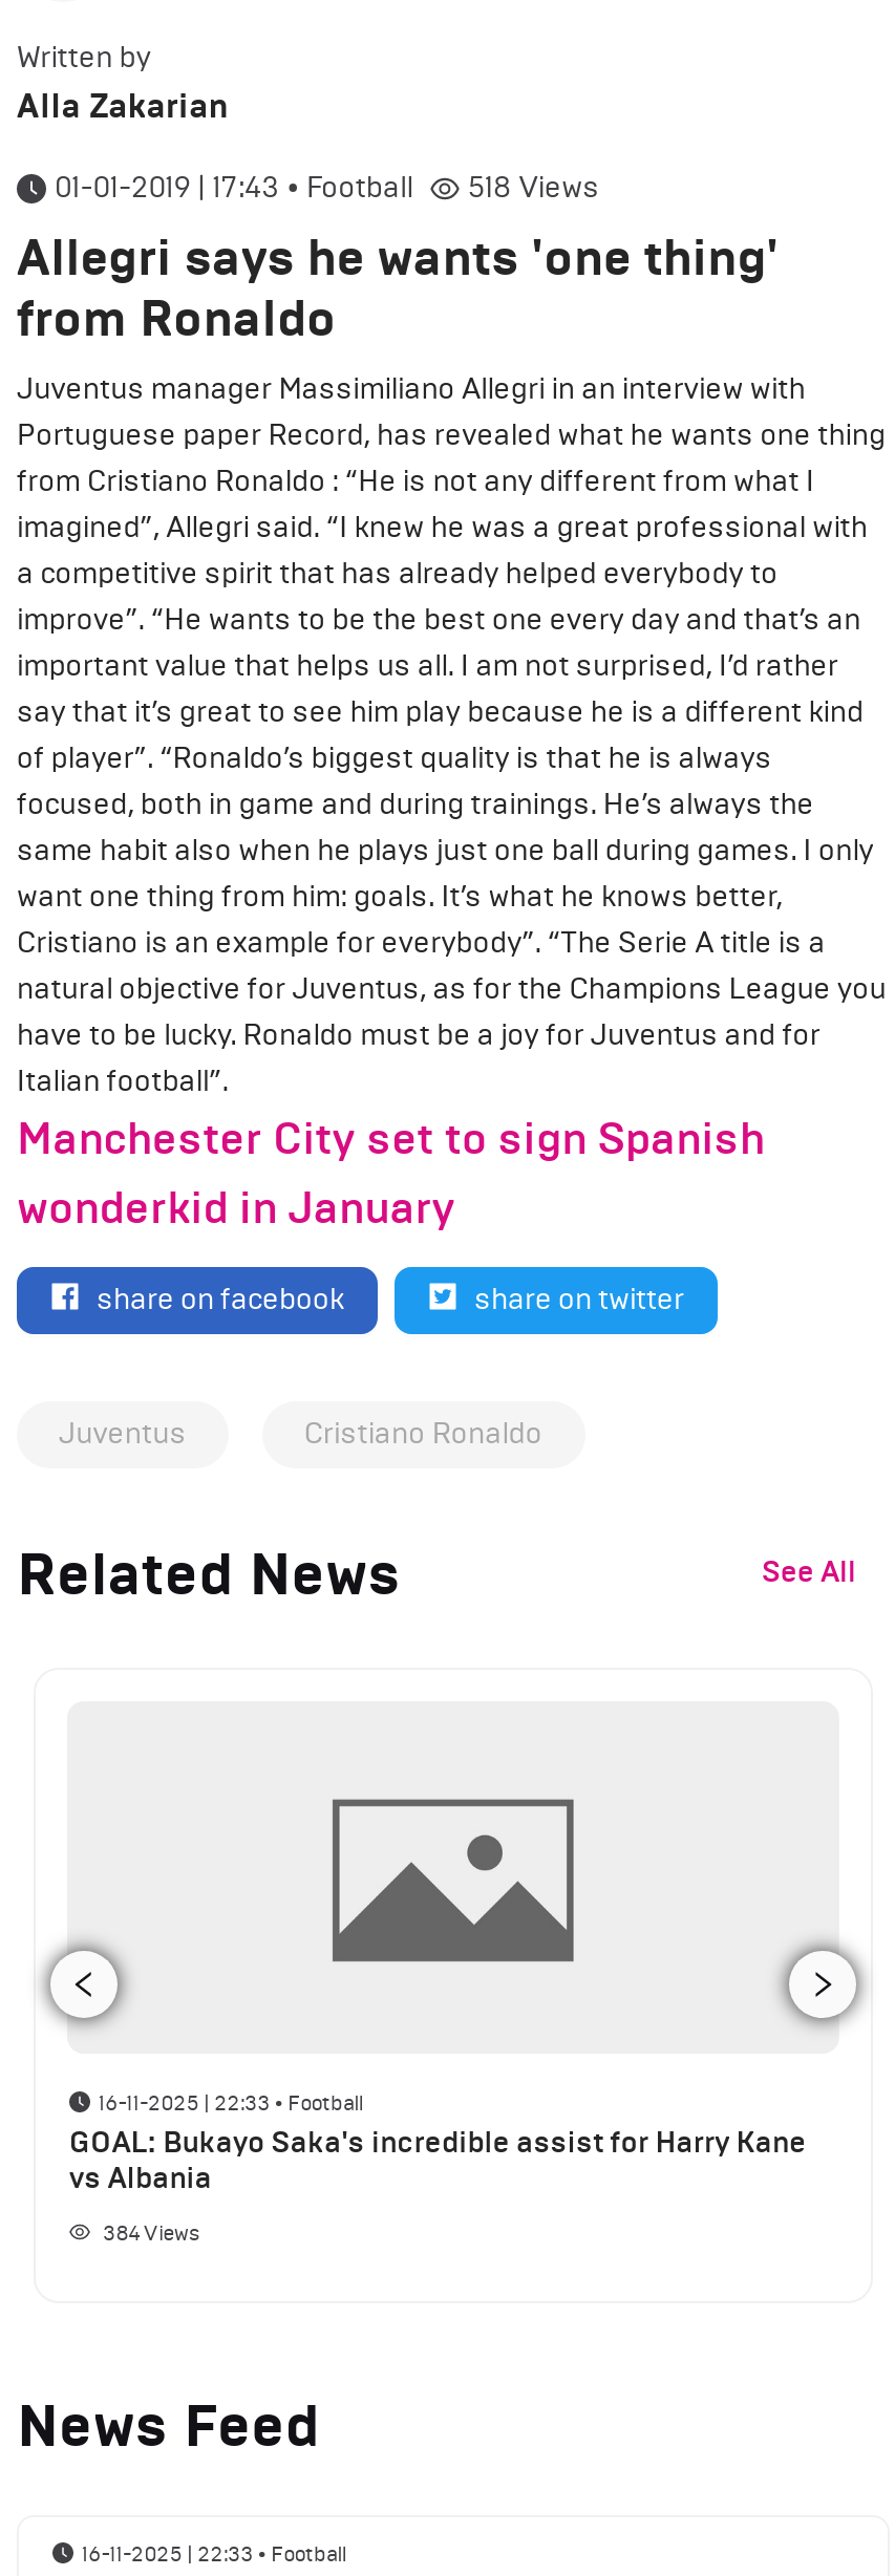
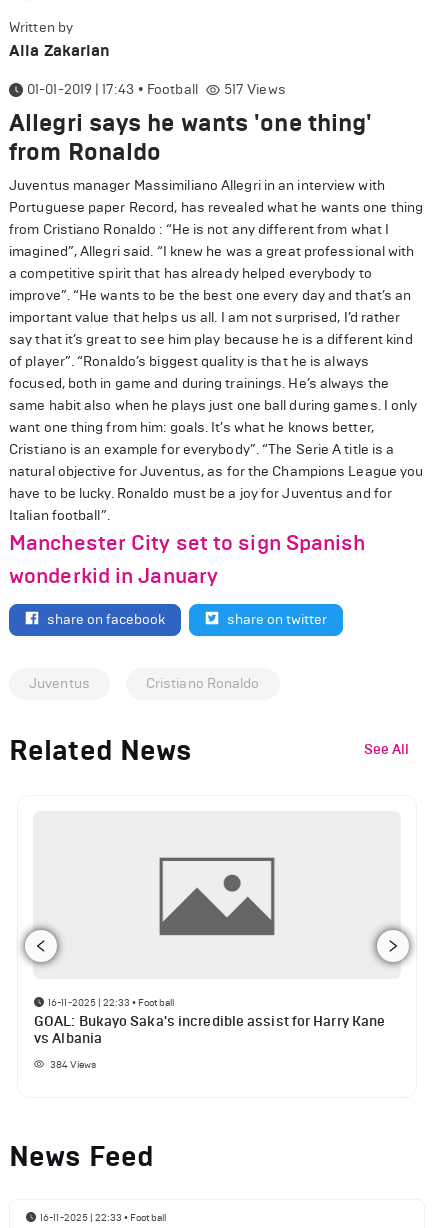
[468,170,600,206] 518 Views -> [224,81,286,98] 517 Views

